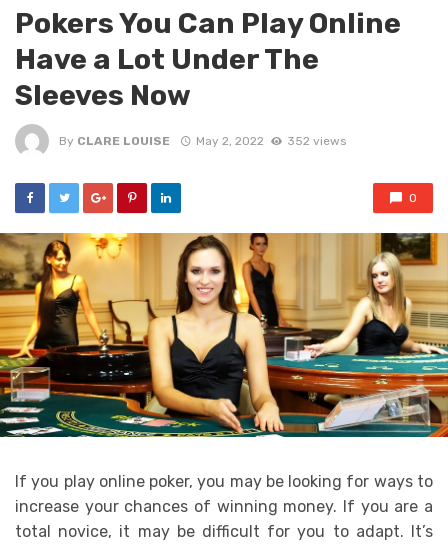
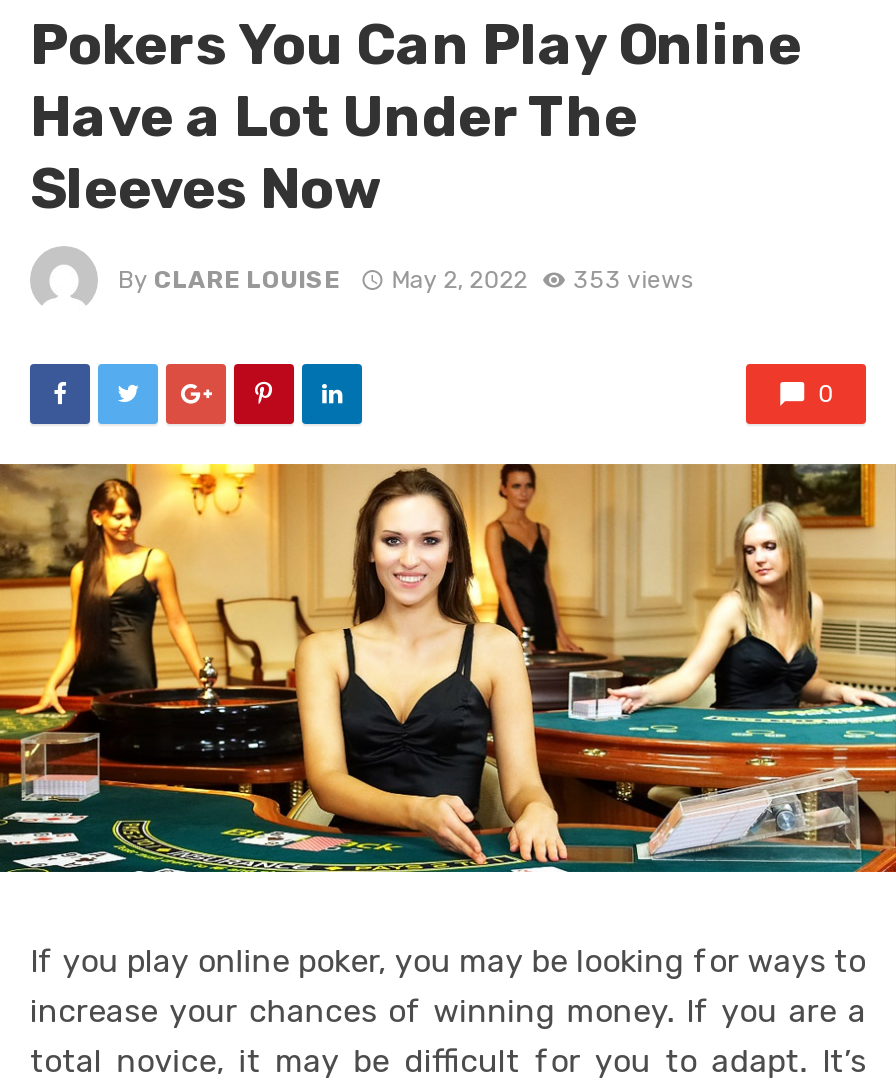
[59,134,346,148] By CLARE LOUISE May 2, 2022 352 views -> [118,265,693,293] By CLARE LOUISE May 2, 2022 353 views

